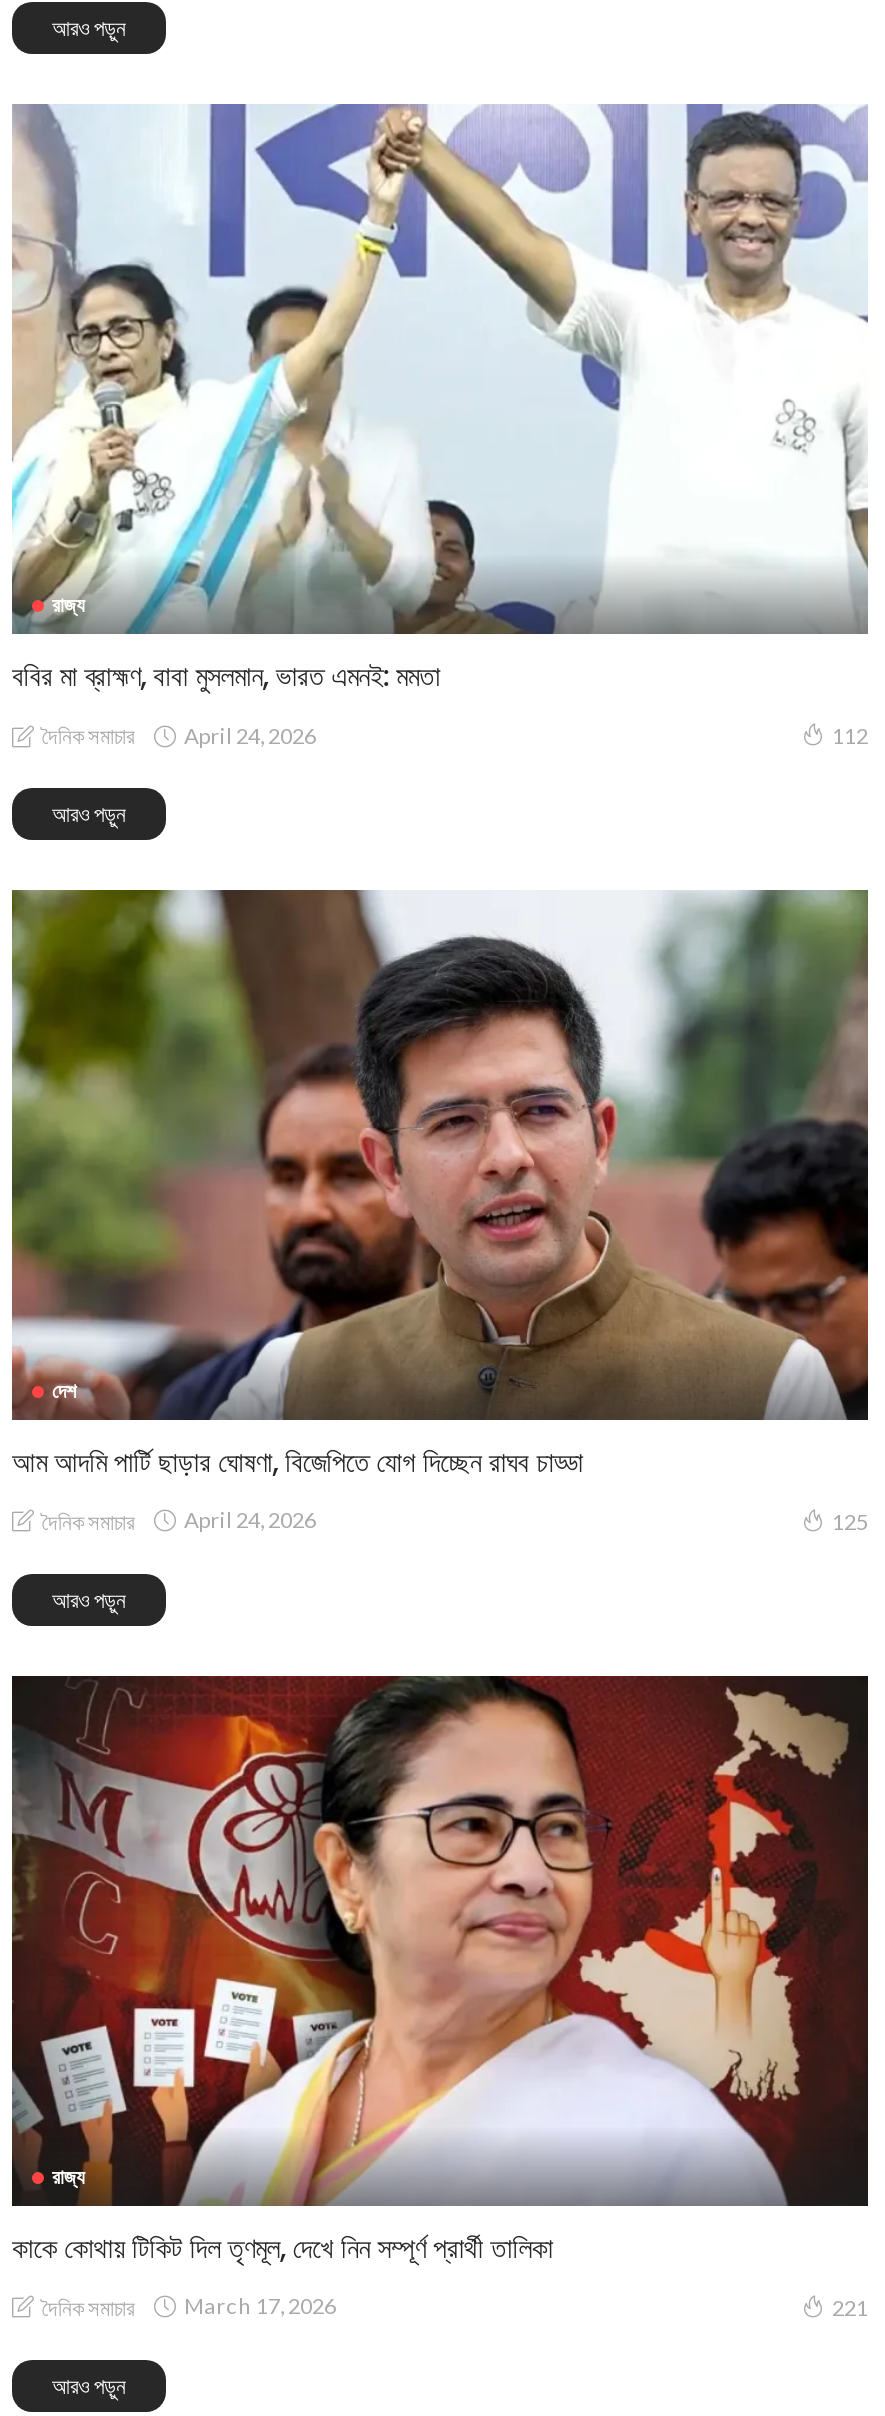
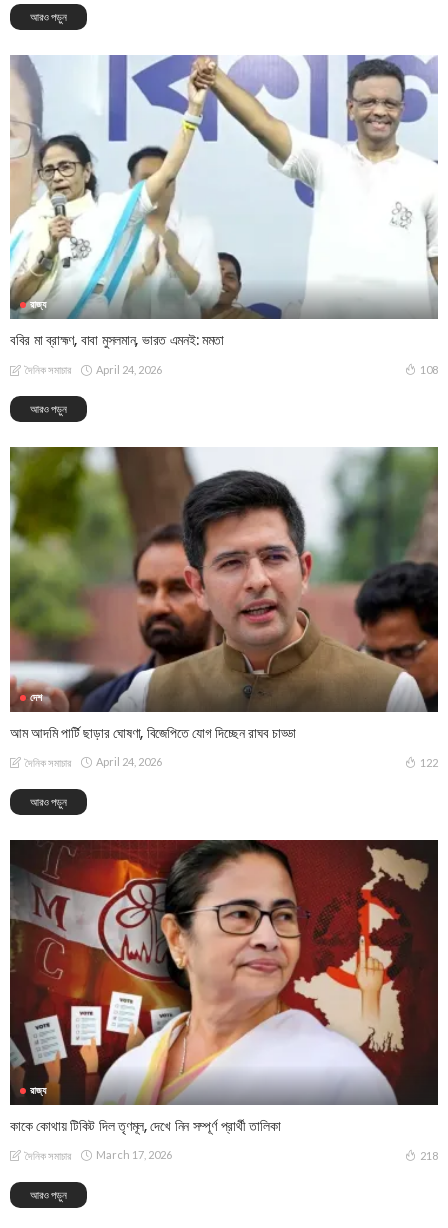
[832,722,868,748] 112 -> [420,363,438,376] 108
[832,1508,868,1534] 125 -> [420,756,438,769] 122
[832,2293,868,2319] 221 -> [420,1149,438,1162] 218

